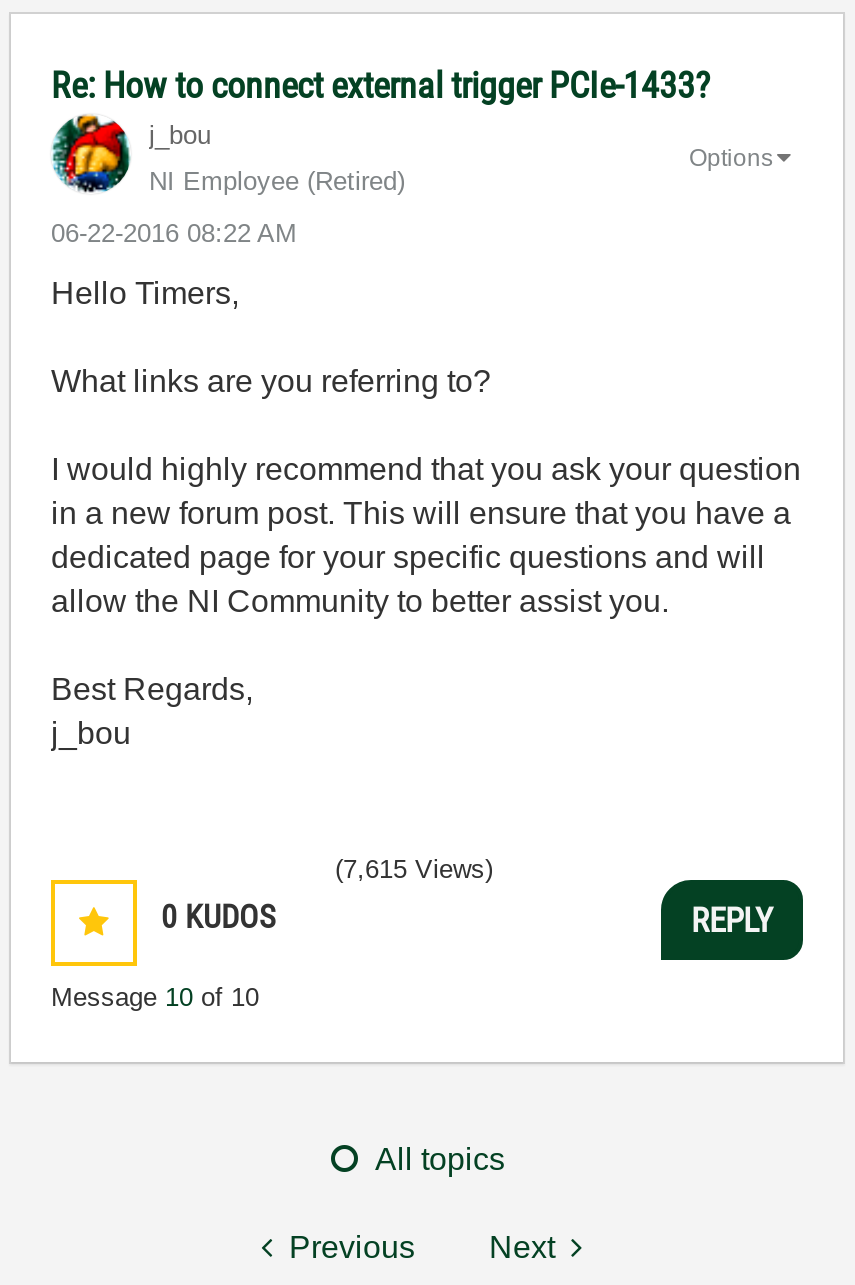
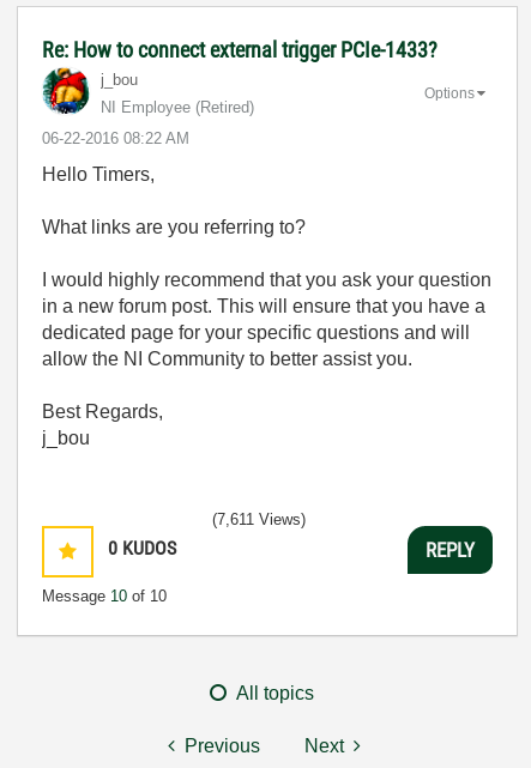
[335,854,493,884] (7,615 Views) -> [212,510,306,528] (7,611 Views)

